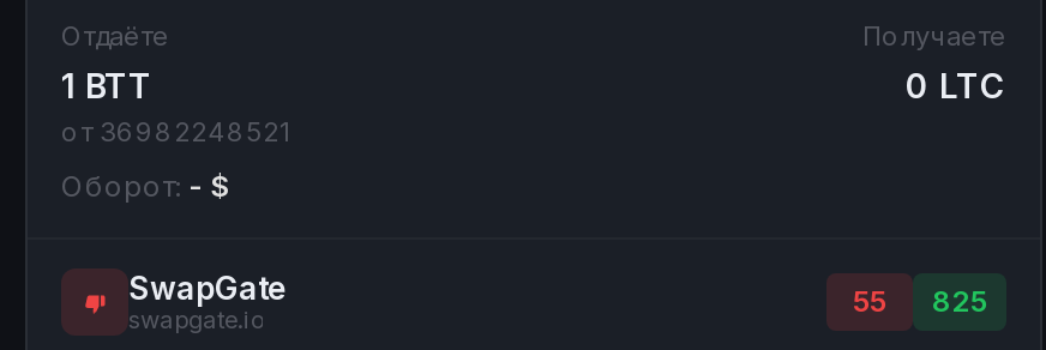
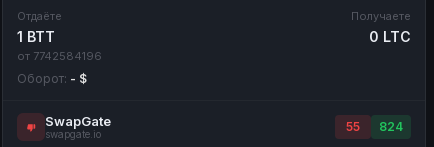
[61,114,289,147] от 36982248521 -> [17,48,102,62] от 7742584196
[853,282,987,318] 55 825 -> [346,118,403,133] 55 824

